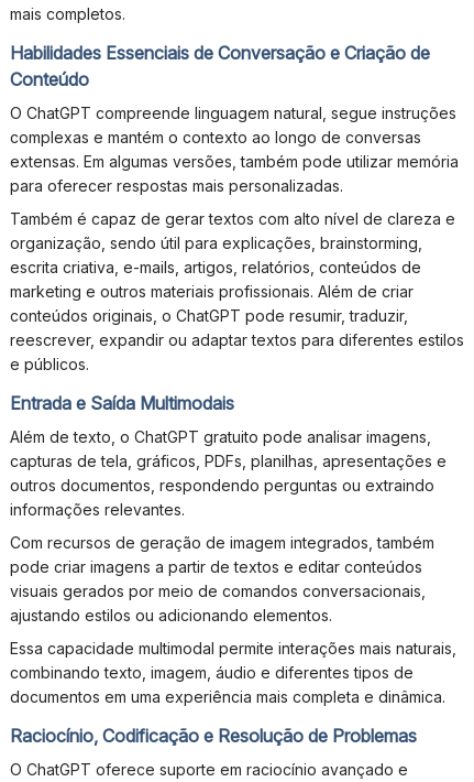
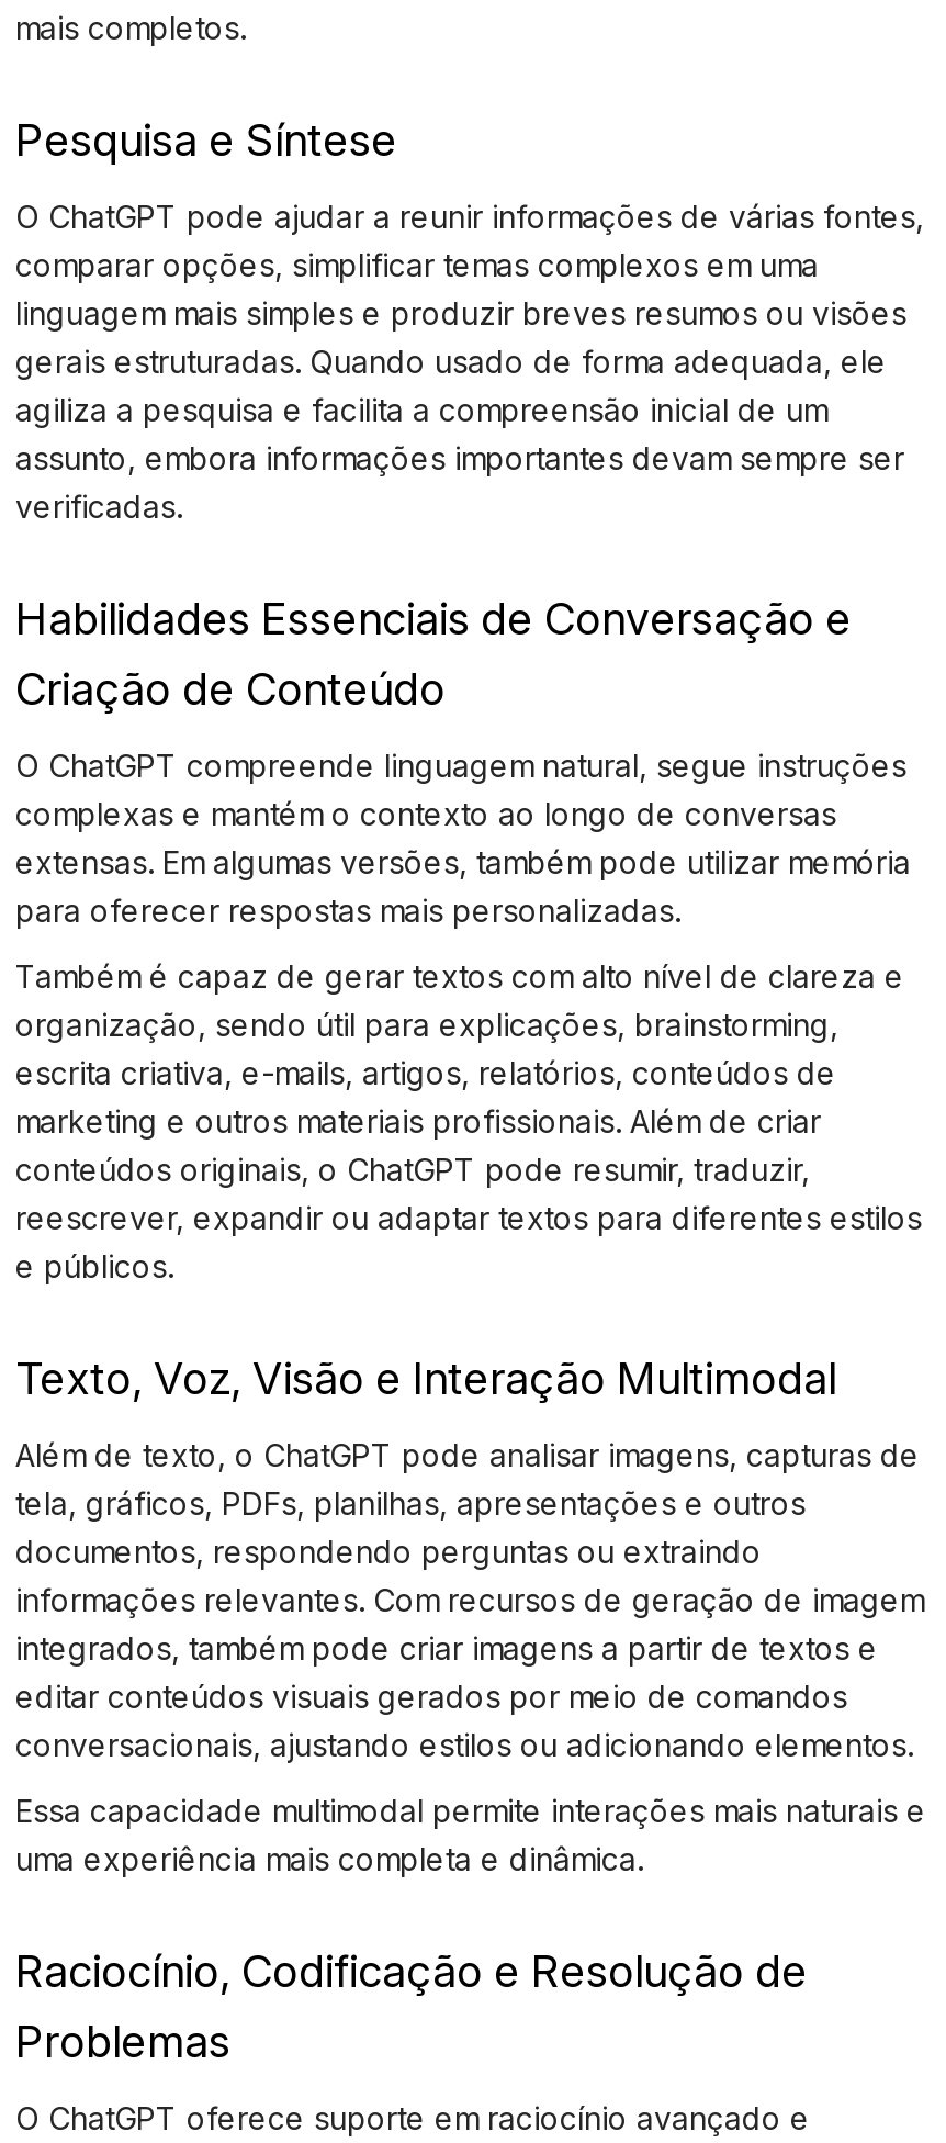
[10,42,430,90] Habilidades Essenciais de Conversação e Criação de | Conteúdo -> [15,114,924,716] Pesquisa e Síntese | O ChatGPT pode ajudar a reunir informações de várias fontes, | comparar opções, simplificar temas complexos em uma | linguagem mais simples e produzir breves resumos ou visões | gerais estruturadas. Quando usado de forma adequada, ele | agiliza a pesquisa e facilita a compreensão inicial de um | assunto, embora informações importantes devam sempre ser | verificadas. | Habilidades Essenciais de Conversação e | Criação de Conteúdo
[10,392,456,747] Entrada e Saída Multimodais | Além de texto, o ChatGPT gratuito pode analisar imagens, | capturas de tela, gráficos, PDFs, planilhas, apresentações e | outros documentos, respondendo perguntas ou extraindo | informações relevantes. | Com recursos de geração de imagem integrados, também | pode criar imagens a partir de textos e editar conteúdos | visuais gerados por meio de comandos conversacionais, | ajustando estilos ou adicionando elementos. | Essa capacidade multimodal permite interações mais naturais, | combinando texto, imagem, áudio e diferentes tipos de | documentos em uma experiência mais completa e dinâmica. | Raciocínio, Codificação e Resolução de Problemas -> [15,1353,926,2068] Texto, Voz, Visão e Interação Multimodal | Além de texto, o ChatGPT pode analisar imagens, capturas de | tela, gráficos, PDFs, planilhas, apresentações e outros | documentos, respondendo perguntas ou extraindo | informações relevantes. Com recursos de geração de imagem | integrados, também pode criar imagens a partir de textos e | editar conteúdos visuais gerados por meio de comandos | conversacionais, ajustando estilos ou adicionando elementos. | Essa capacidade multimodal permite interações mais naturais e | uma experiência mais completa e dinâmica. | Raciocínio, Codificação e Resolução de | Problemas

